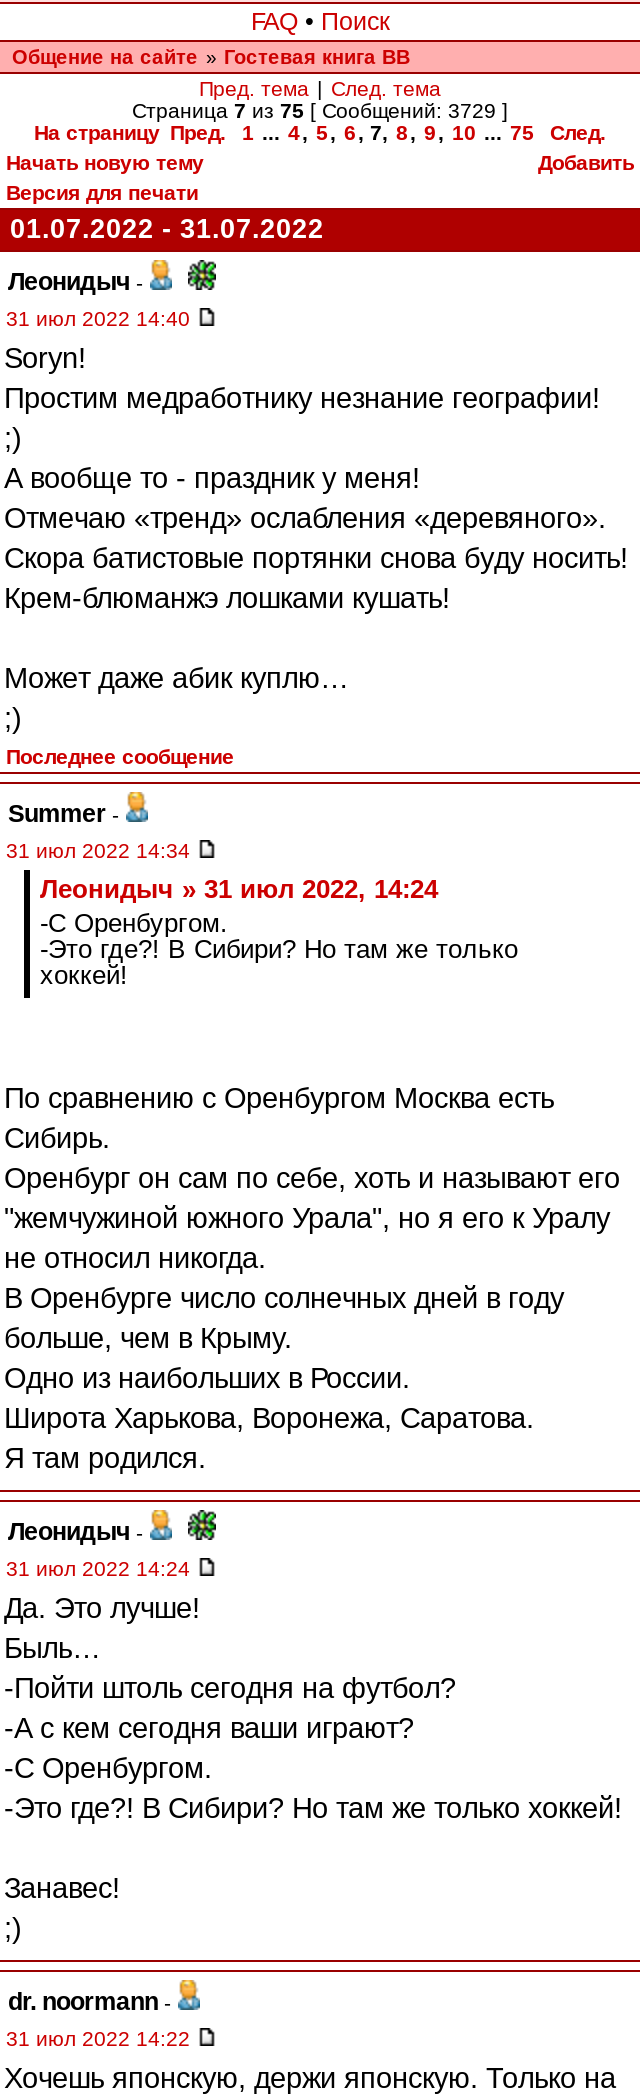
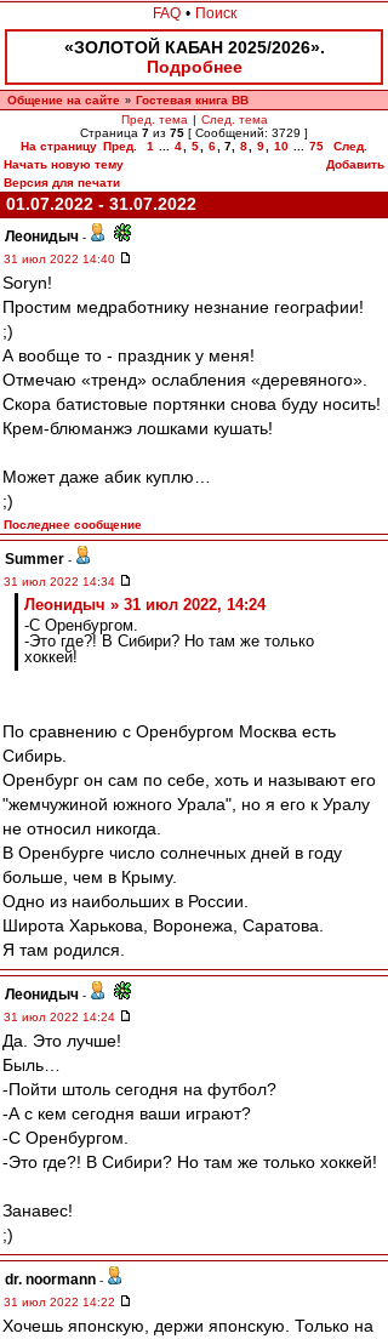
none -> [64,38,324,76] «ЗОЛОТОЙ КАБАН 2025/2026». | Подробнее

